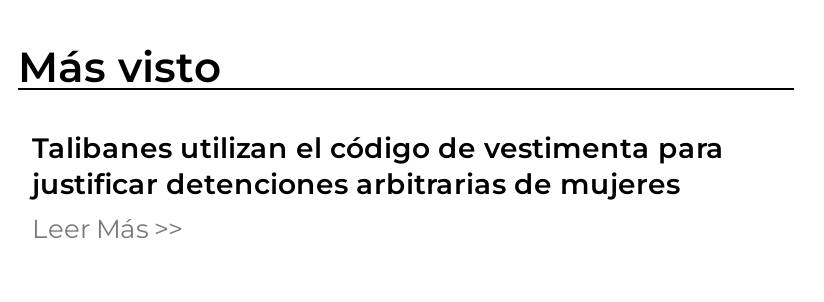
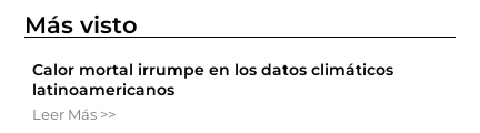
[32,130,724,202] Talibanes utilizan el código de vestimenta para | justificar detenciones arbitrarias de mujeres -> [32,60,393,100] Calor mortal irrumpe en los datos climáticos | latinoamericanos

